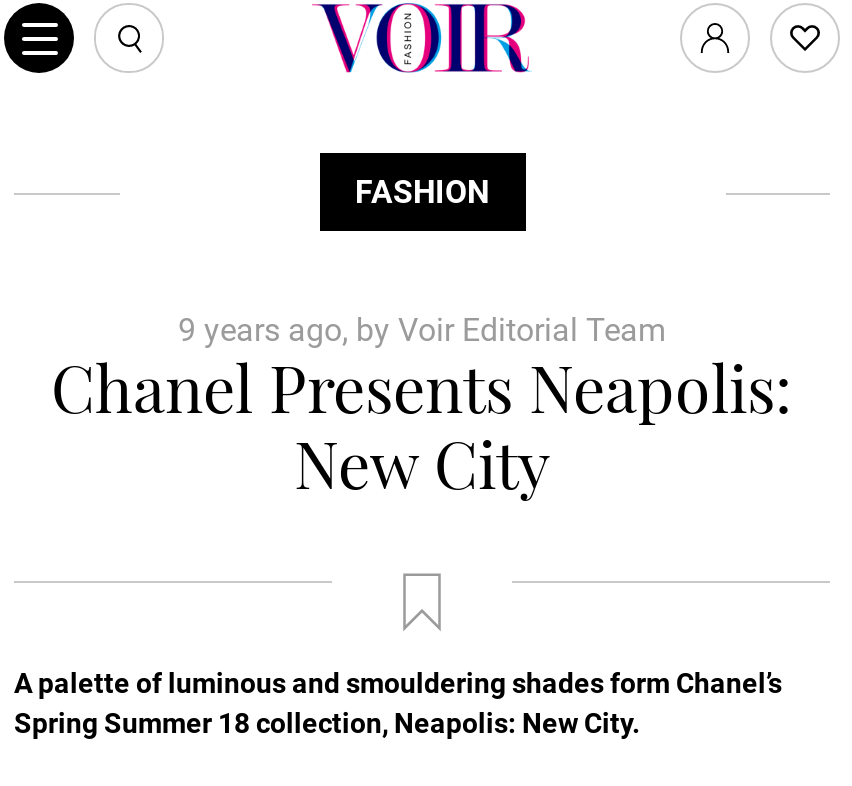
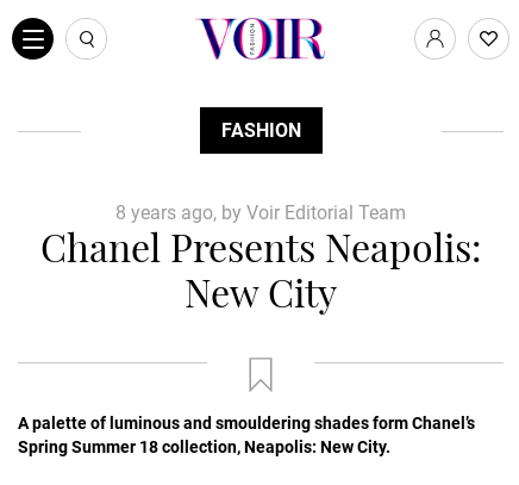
[178,311,666,349] 9 years ago, by Voir Editorial Team -> [115,201,406,224] 8 years ago, by Voir Editorial Team

